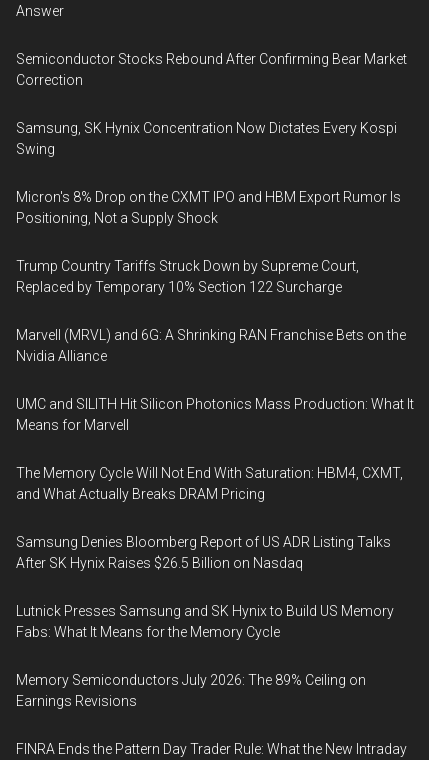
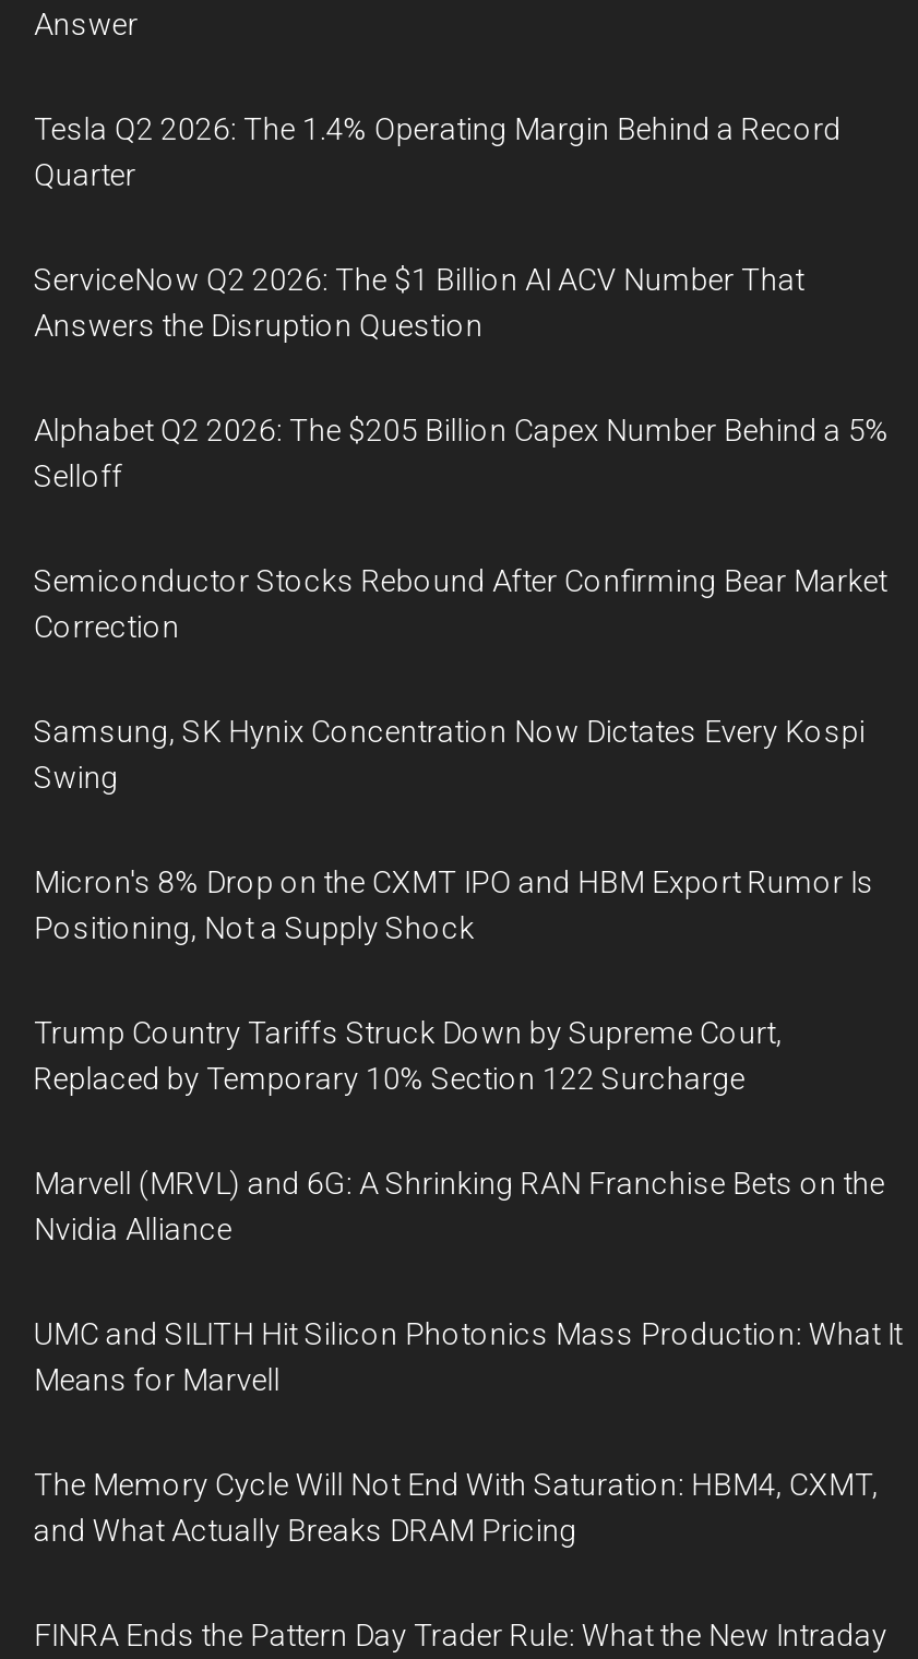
none -> [34,111,889,493] Tesla Q2 2026: The 1.4% Operating Margin Behind a Record | Quarter | ServiceNow Q2 2026: The $1 Billion AI ACV Number That | Answers the Disruption Question | Alphabet Q2 2026: The $205 Billion Capex Number Behind a 5% | Selloff
moved [16,51,414,502] -> [34,563,902,1548]: Semiconductor Stocks Rebound After Confirming Bear Market | Correction | Samsung, SK Hynix Concentration Now Dictates Every Kospi | ... | The Memory Cycle Will Not End With Saturation: HBM4, CXMT, | and What Actually Breaks DRAM Pricing
[16,534,394,709] Samsung Denies Bloomberg Report of US ADR Listing Talks | After SK Hynix Raises $26.5 Billion on Nasdaq | Lutnick Presses Samsung and SK Hynix to Build US Memory | Fabs: What It Means for the Memory Cycle | Memory Semiconductors July 2026: The 89% Ceiling on | Earnings Revisions -> none

